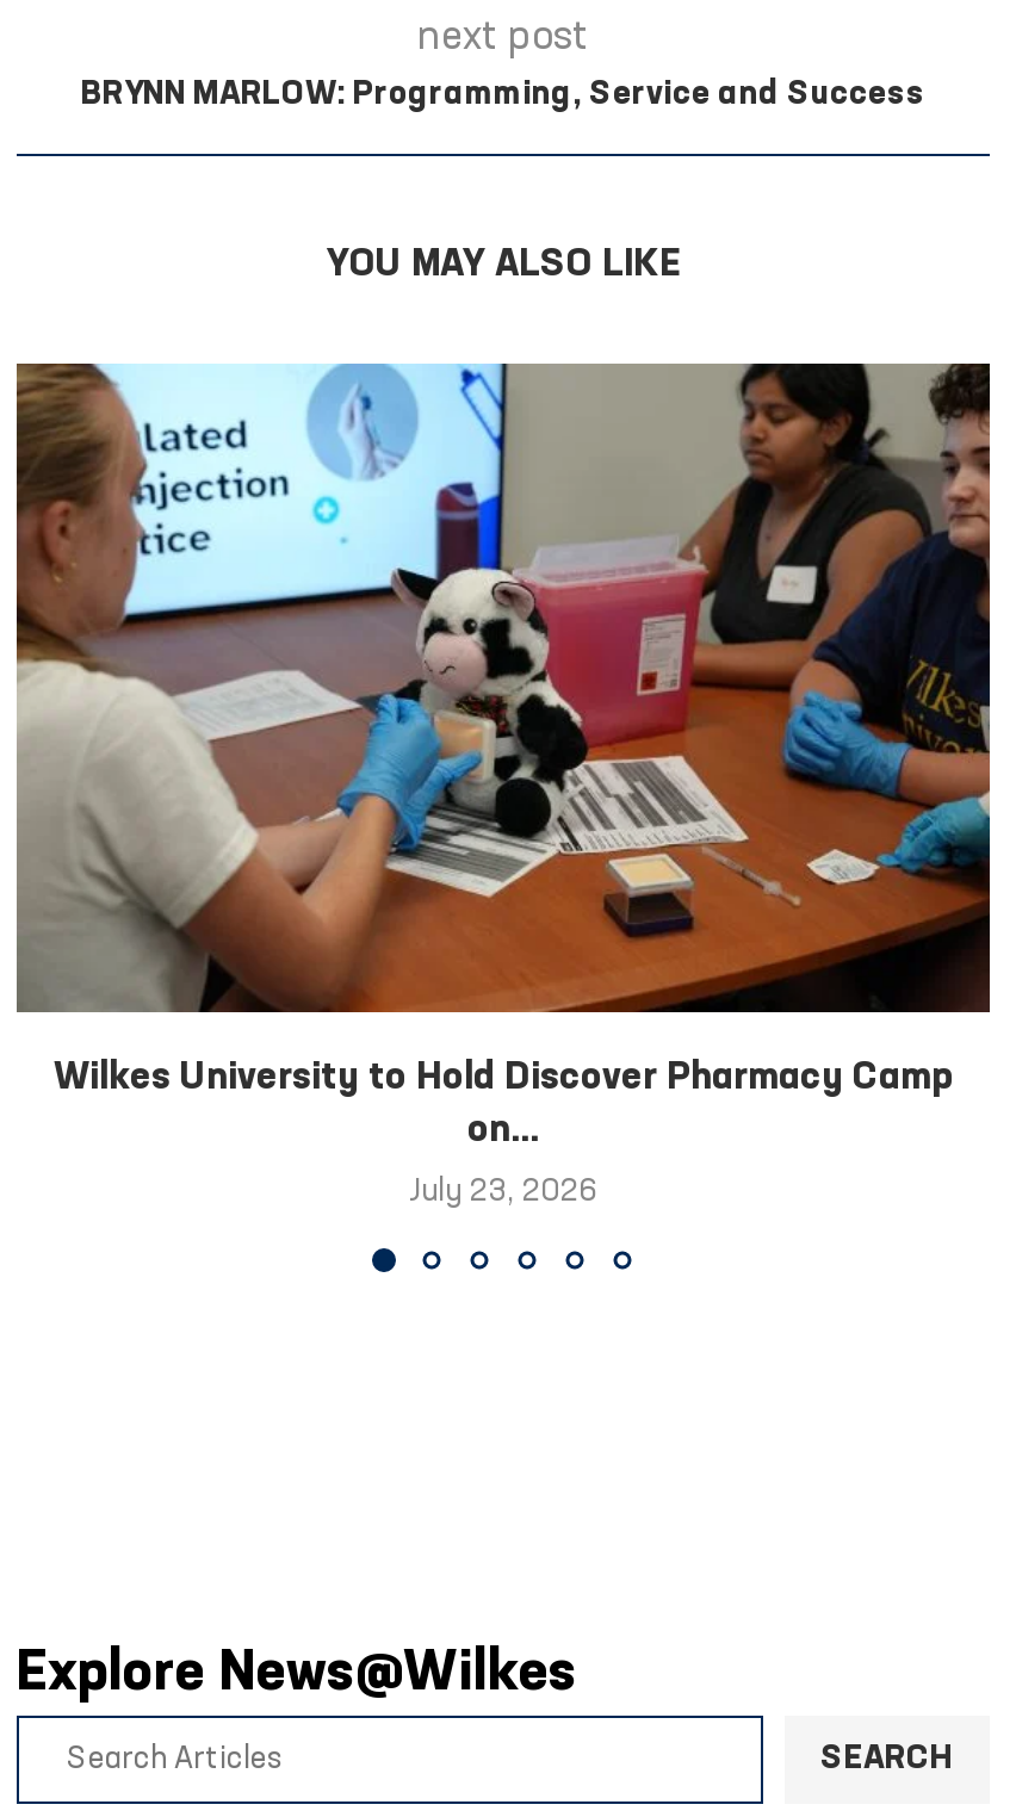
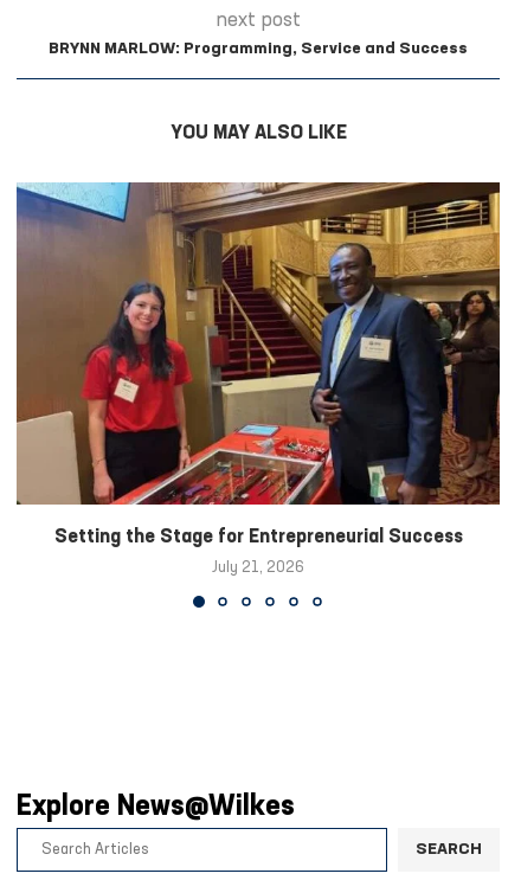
[14,361,992,1151] [image] | Wilkes University to Hold Discover Pharmacy Camp | on... -> [15,181,501,547] [image] | Setting the Stage for Entrepreneurial Success
[409,1177,597,1208] July 23, 2026 -> [212,560,304,576] July 21, 2026

